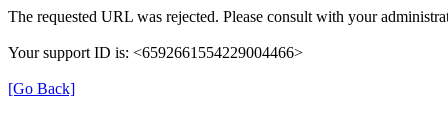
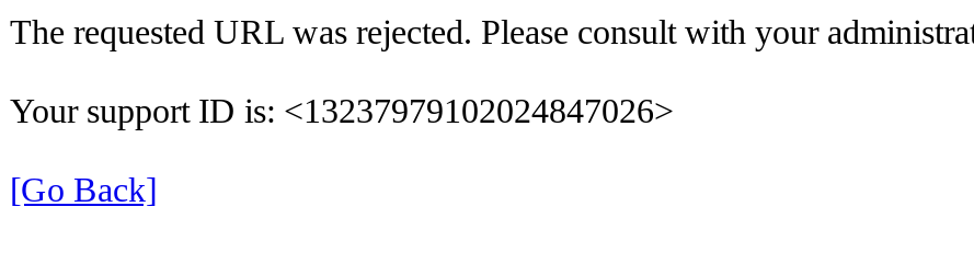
[8,44,303,61] Your support ID is: <6592661554229004466> -> [10,92,674,129] Your support ID is: <13237979102024847026>

